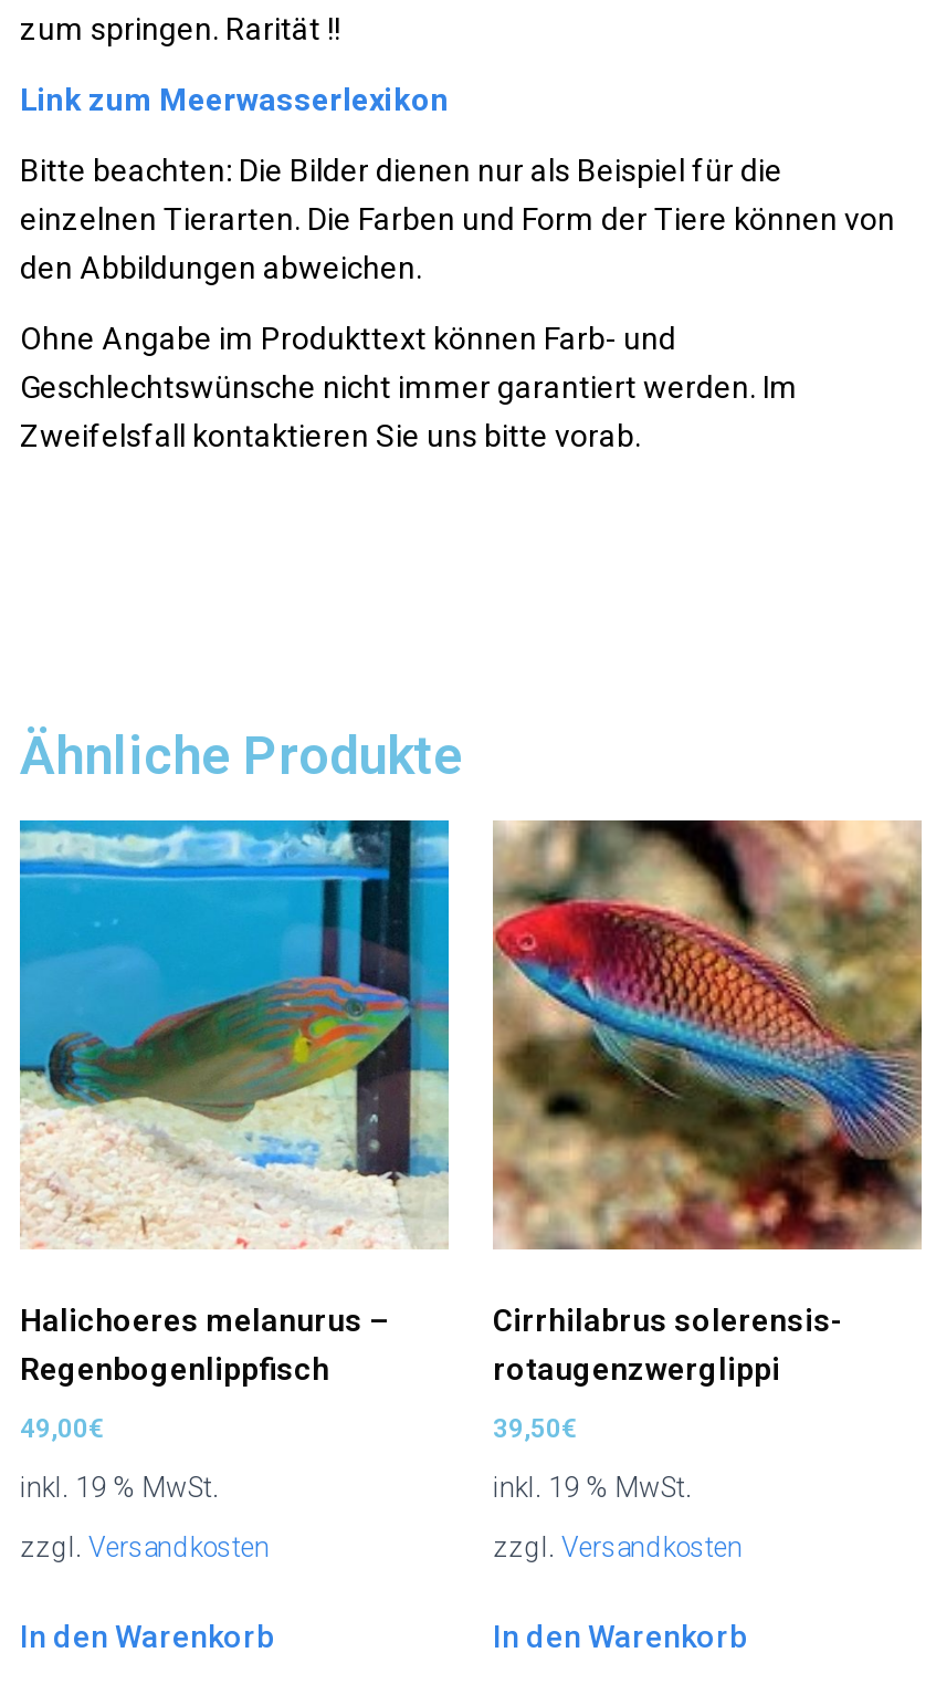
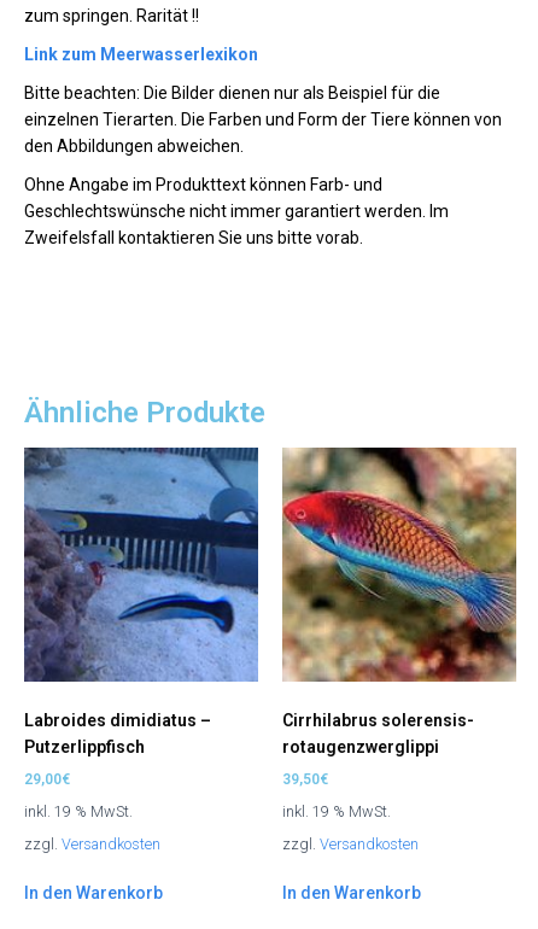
[18,818,451,1386] [image] | Halichoeres melanurus – | Regenbogenlippfisch -> [23,446,259,756] [image] | Labroides dimidiatus – | Putzerlippfisch
[20,1412,104,1443] 49,00€ -> [24,771,70,787] 29,00€

